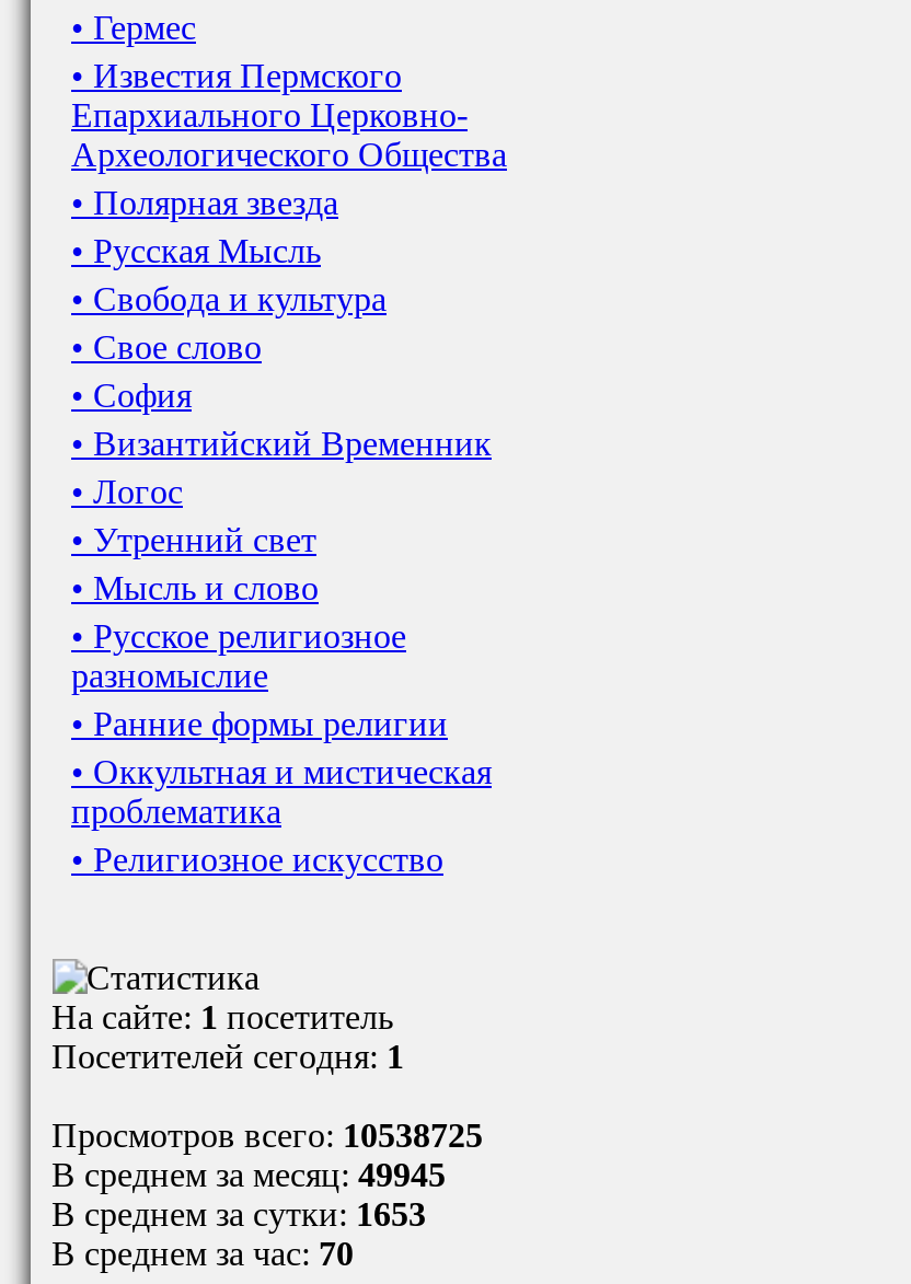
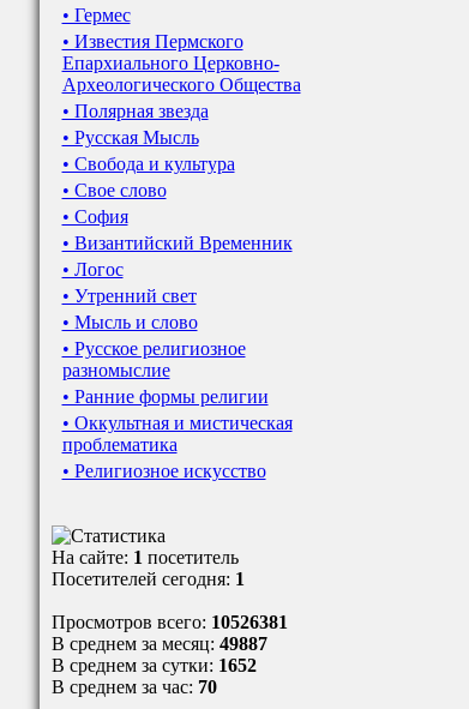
[51,1117,483,1154] Просмотров всего: 10538725 -> [51,612,287,632] Просмотров всего: 10526381
[51,1156,446,1193] В среднем за месяц: 49945 -> [51,633,267,654] В среднем за месяц: 49887
[51,1195,426,1233] В среднем за сутки: 1653 -> [51,655,256,675] В среднем за сутки: 1652

